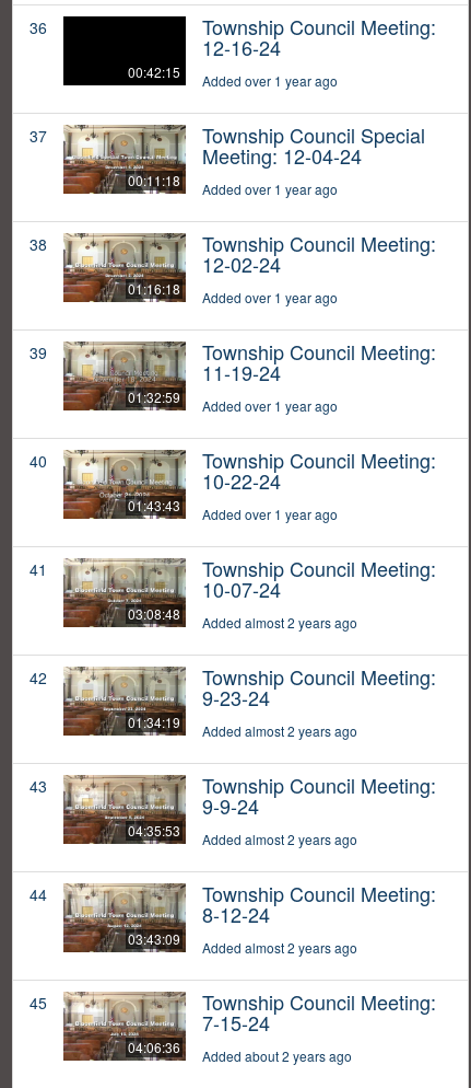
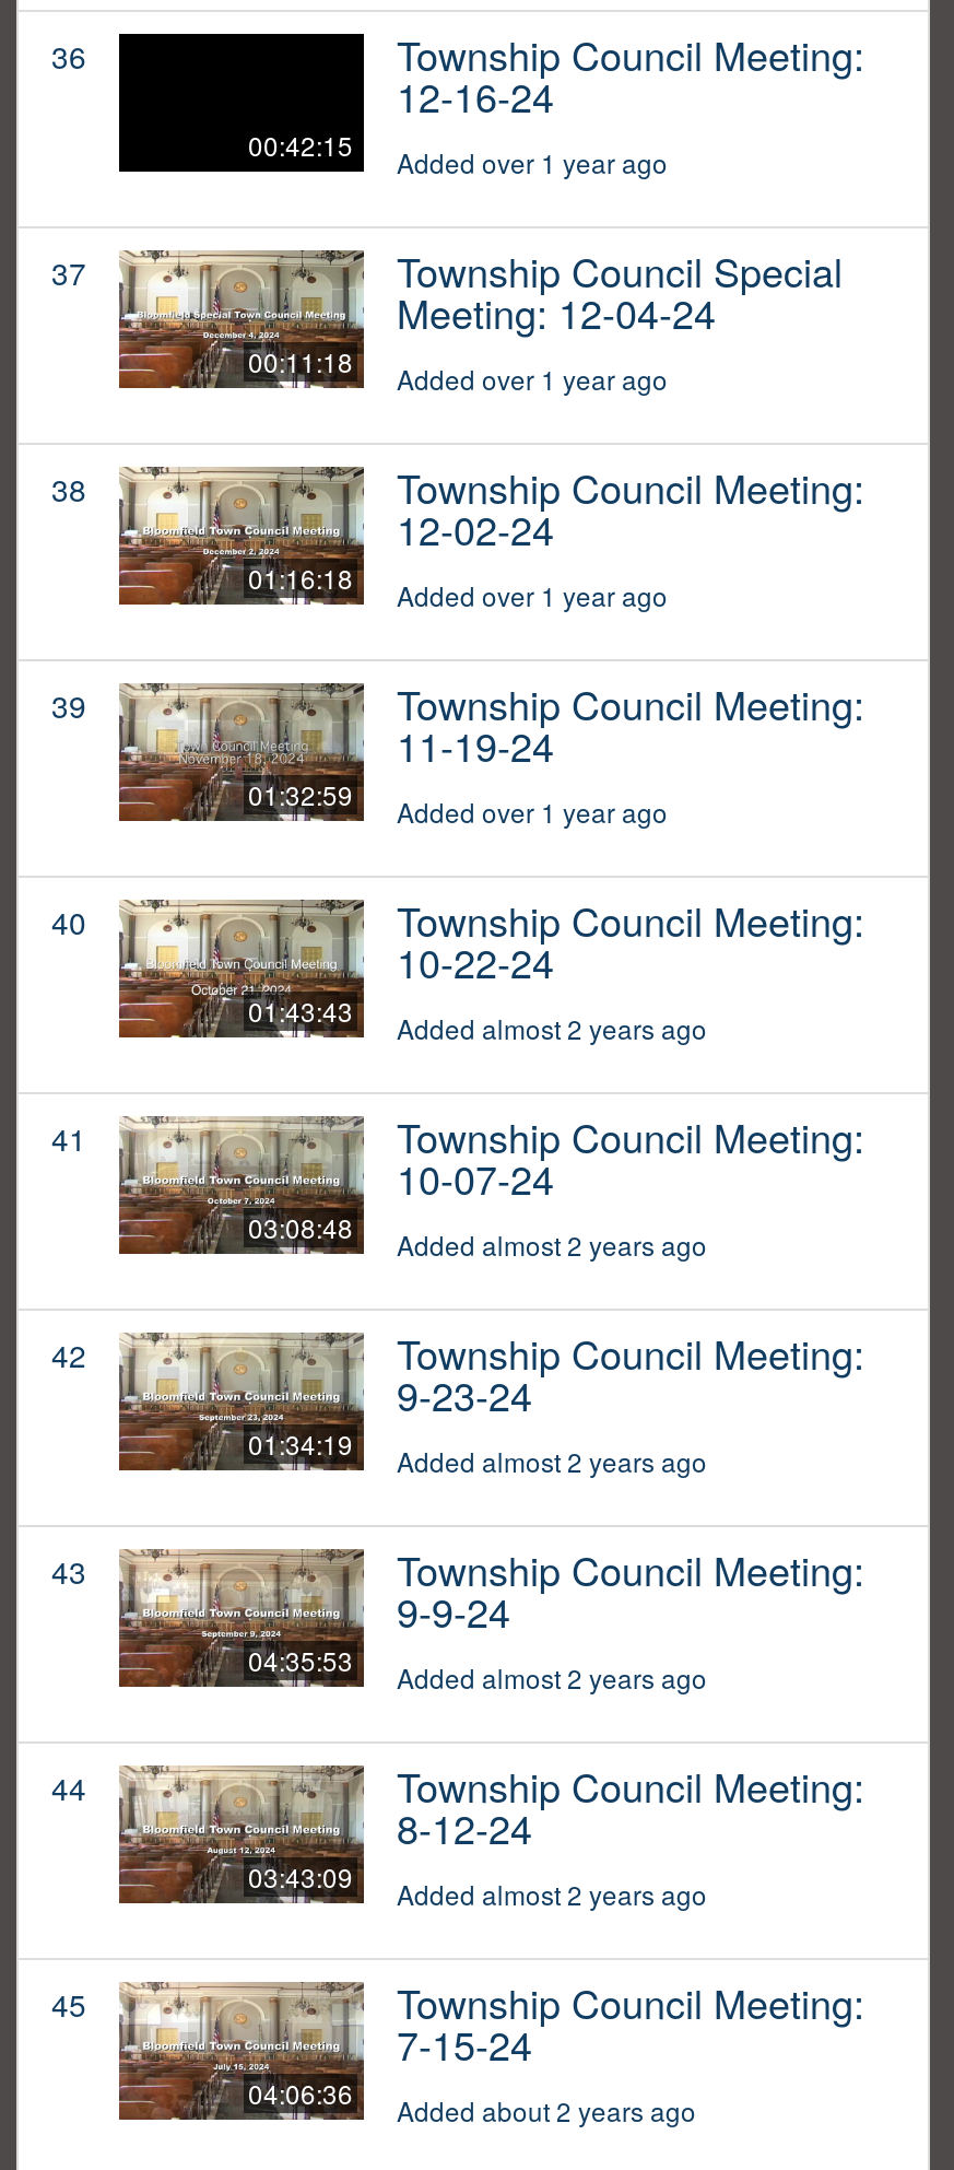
[202,505,338,524] Added over 1 year ago -> [397,1010,707,1047] Added almost 2 years ago

